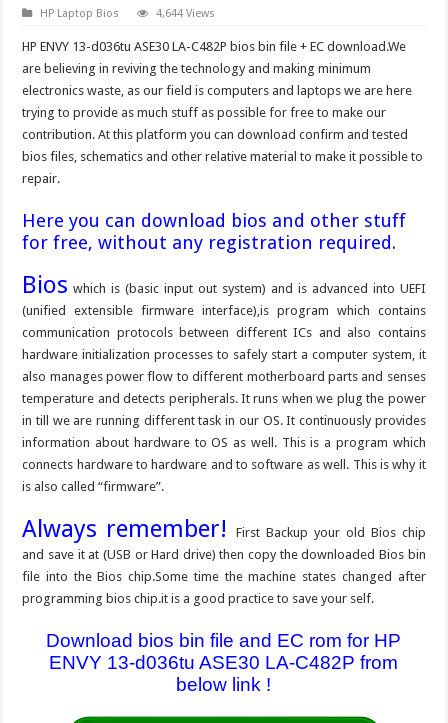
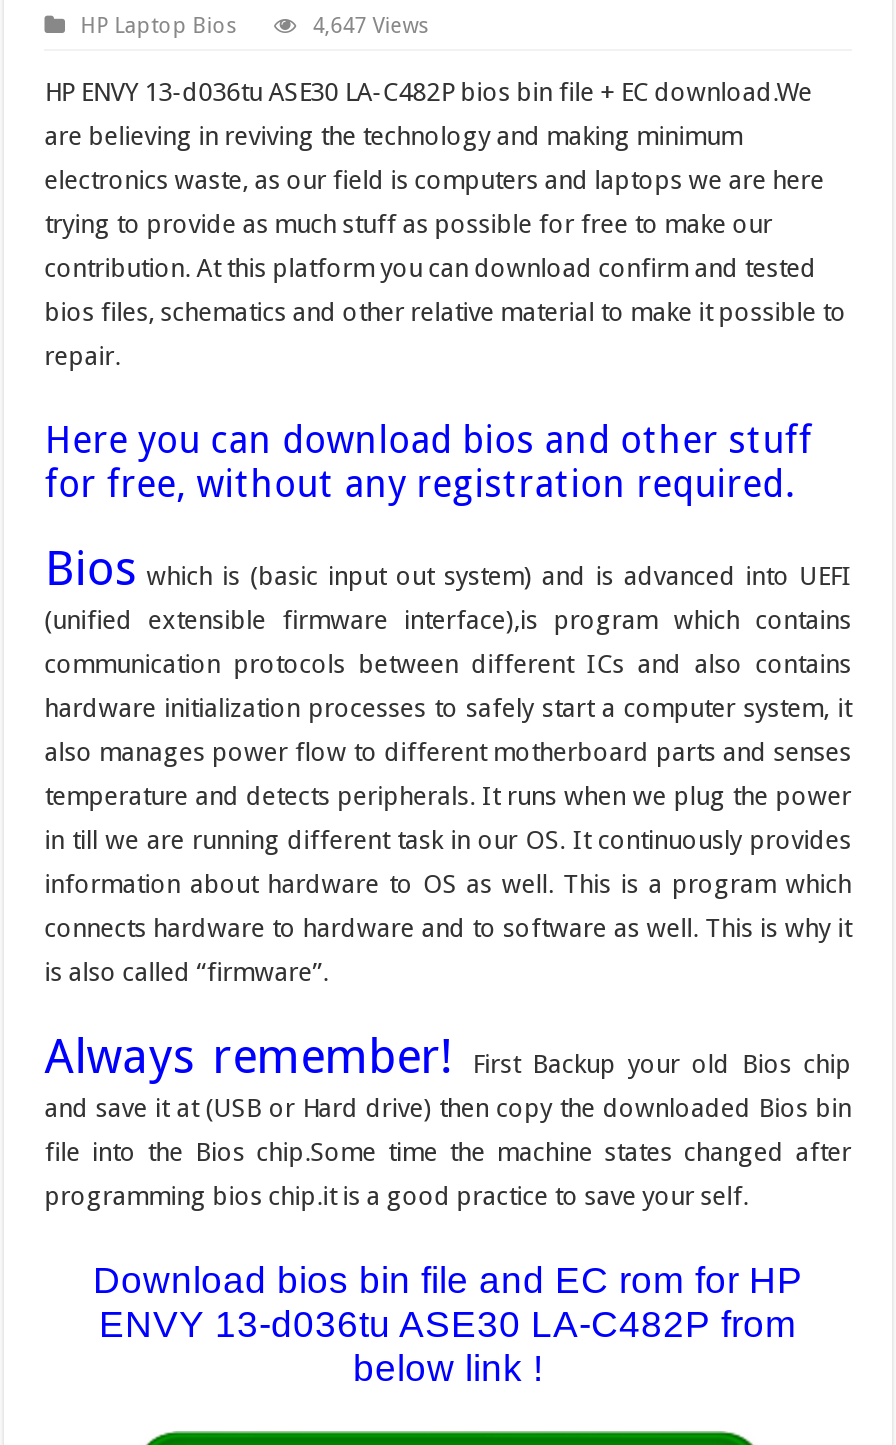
[156,7,215,20] 4,644 Views -> [312,13,430,39] 4,647 Views

